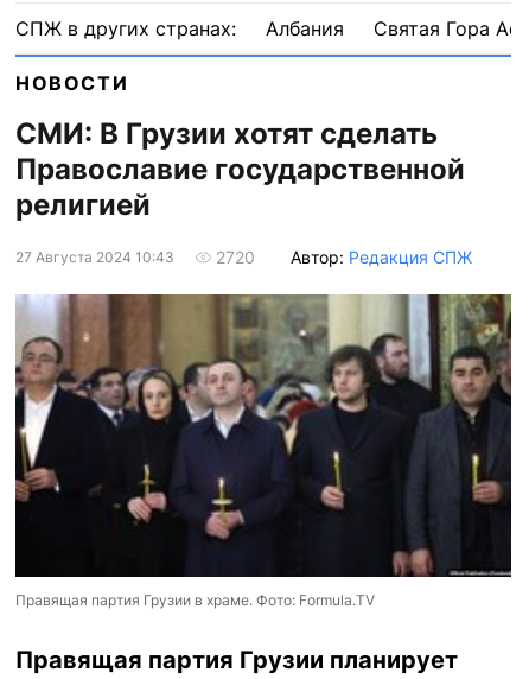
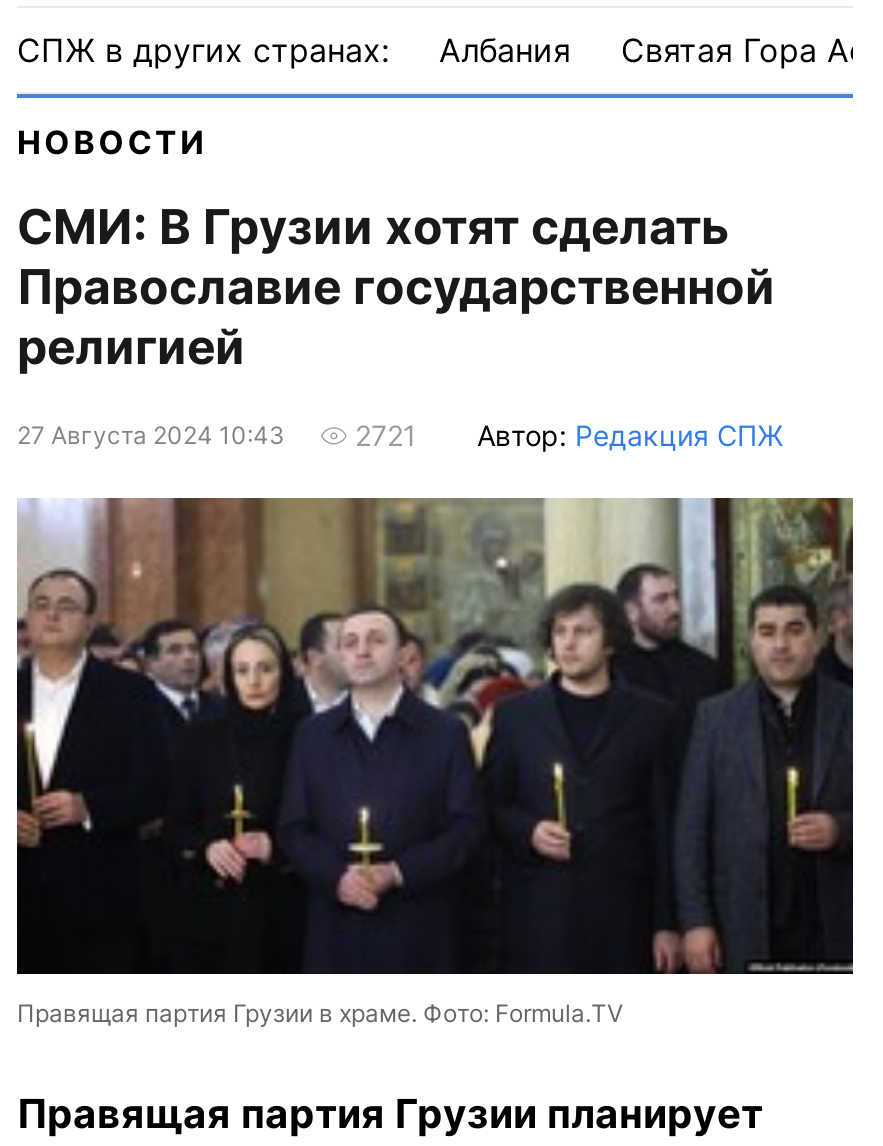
[216,247,472,267] 2720 Автор: Редакция СПЖ -> [355,417,783,452] 2721 Автор: Редакция СПЖ

